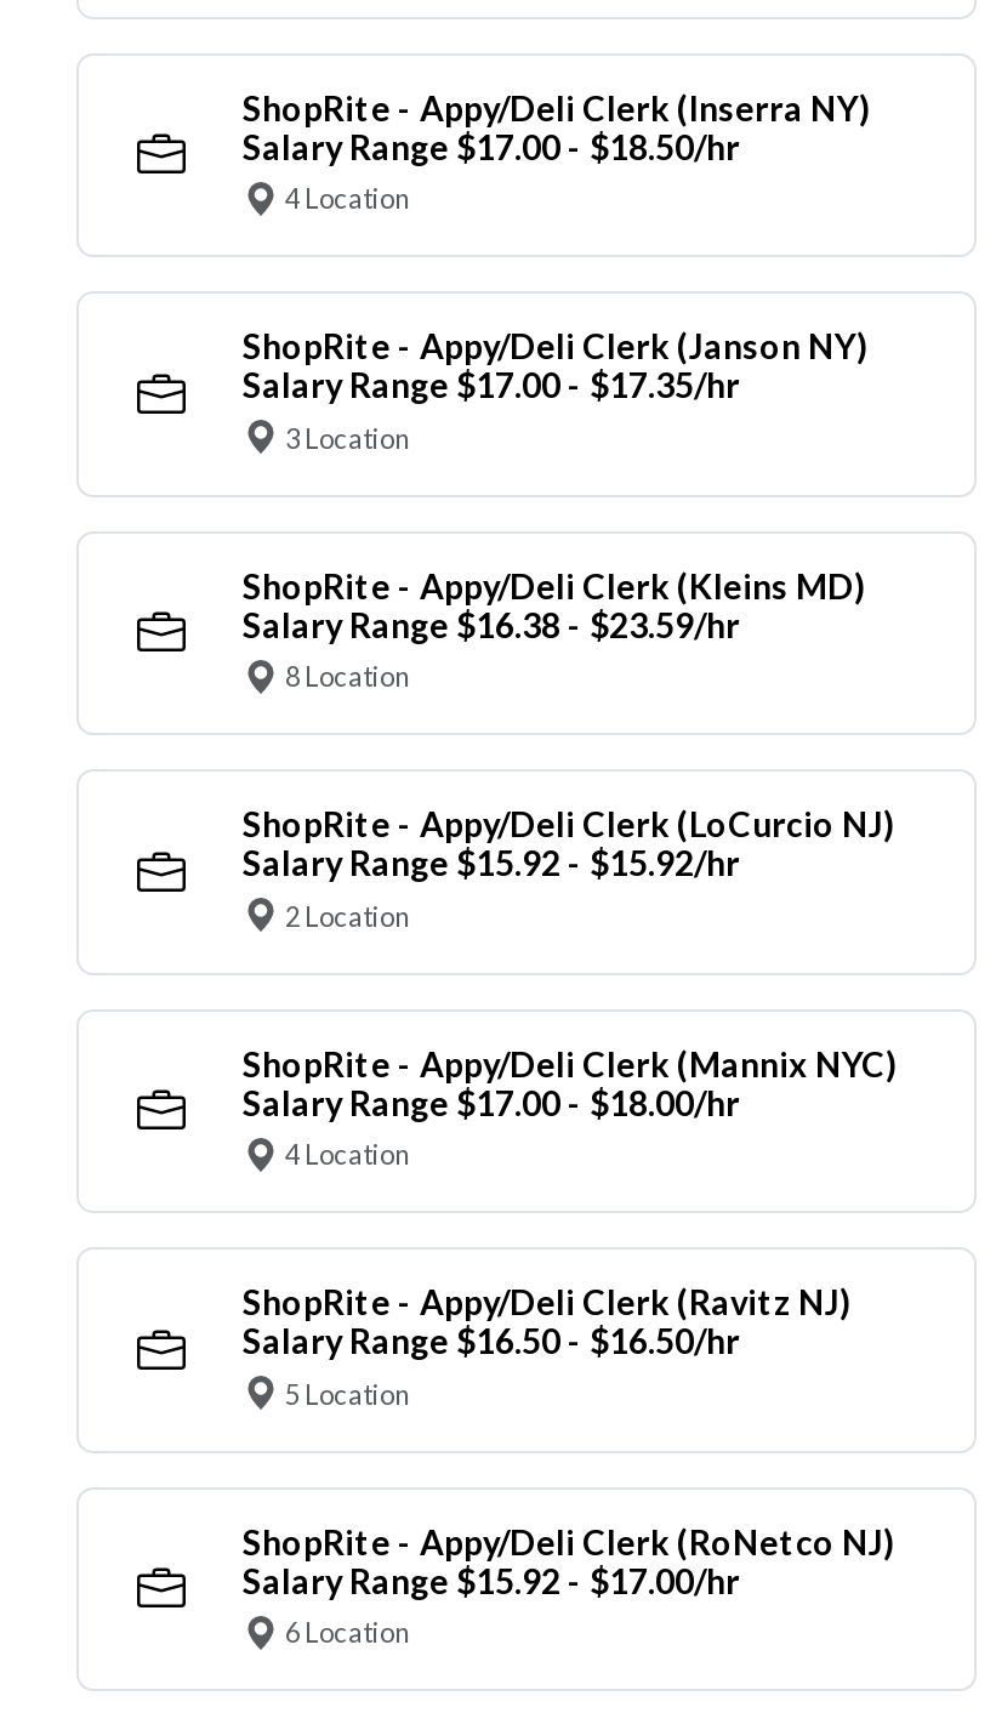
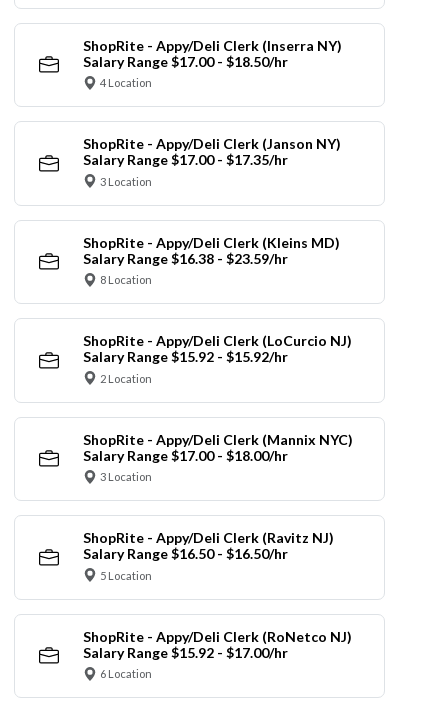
[285,1139,411,1170] 4 Location -> [100,470,152,483] 3 Location

